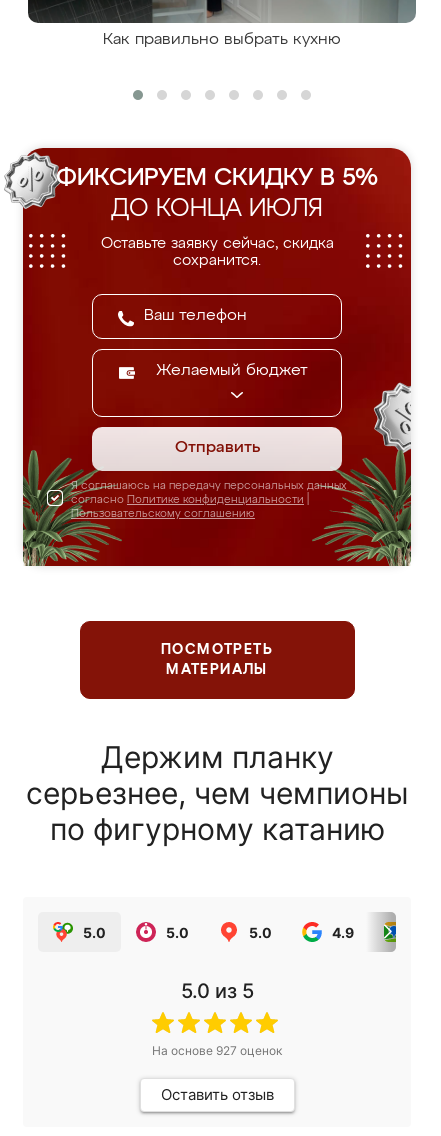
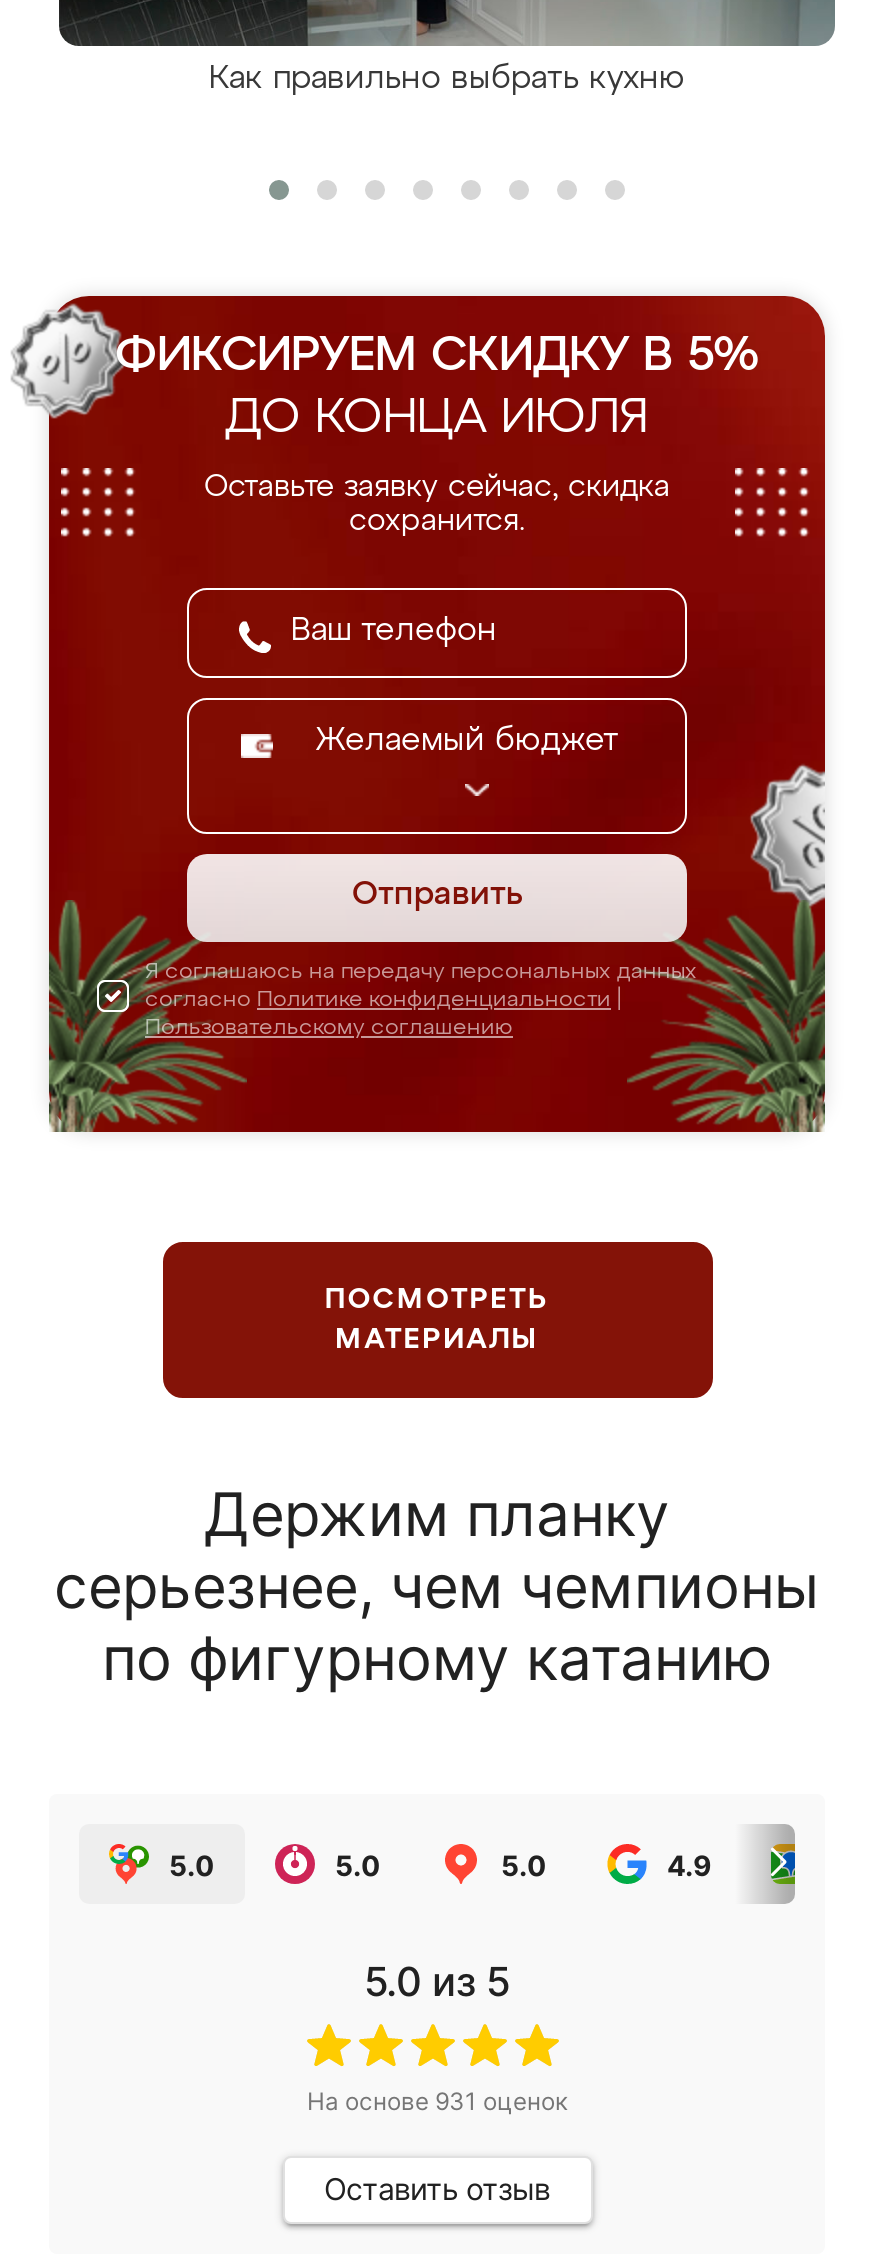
[152,1043,282,1058] На основе 927 оценок -> [307,2086,567,2116] На основе 931 оценок

